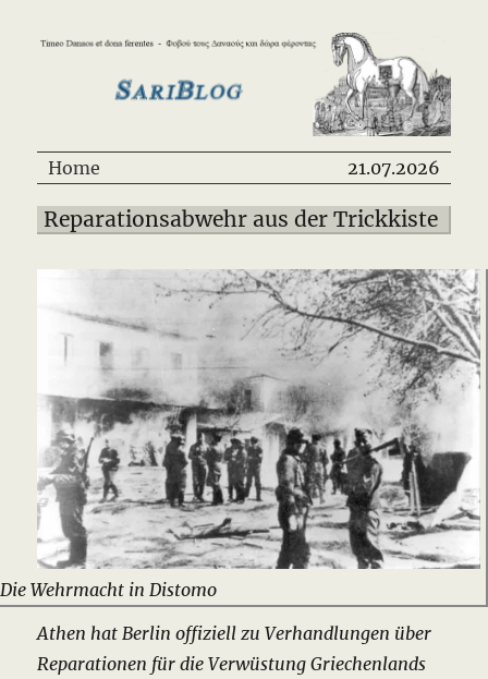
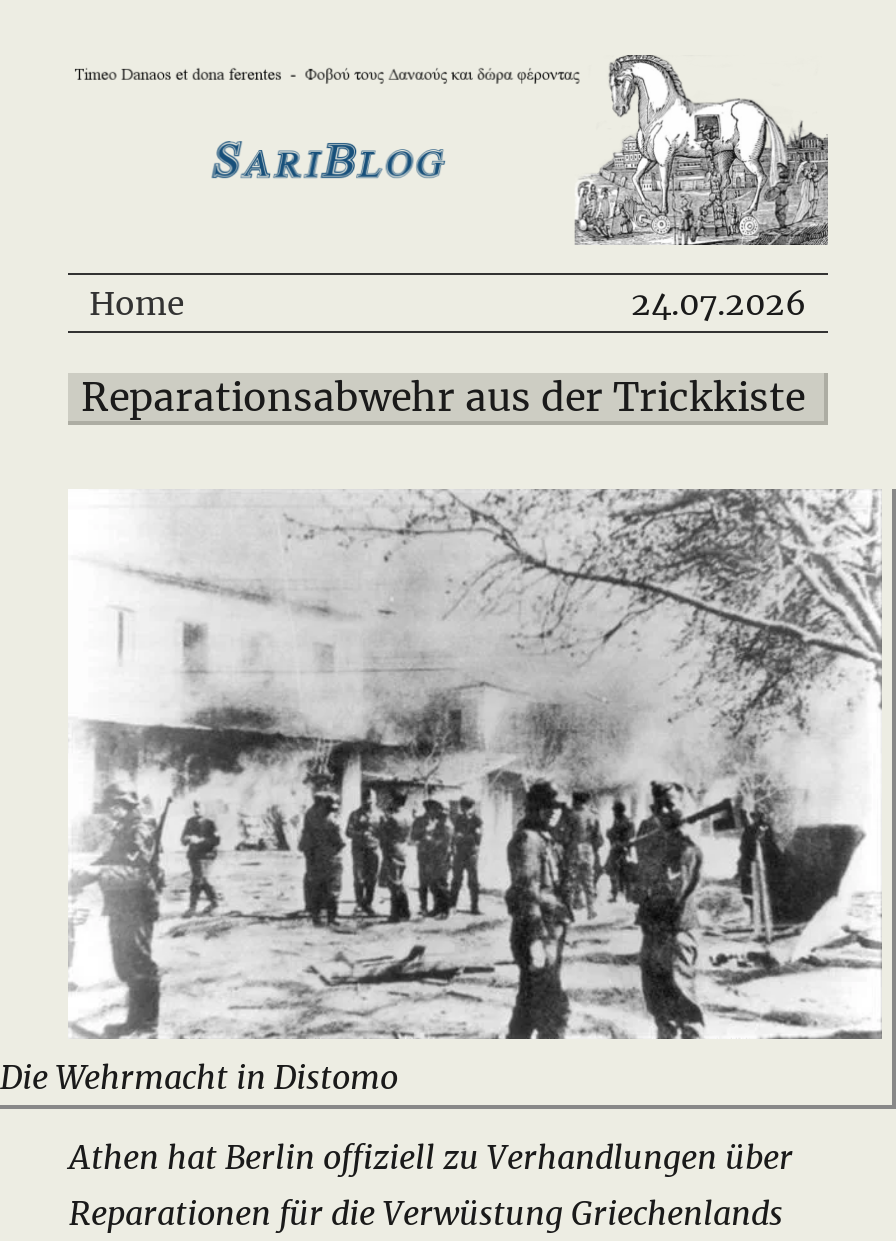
[347,157,440,179] 21.07.2026 -> [631,283,807,323] 24.07.2026

